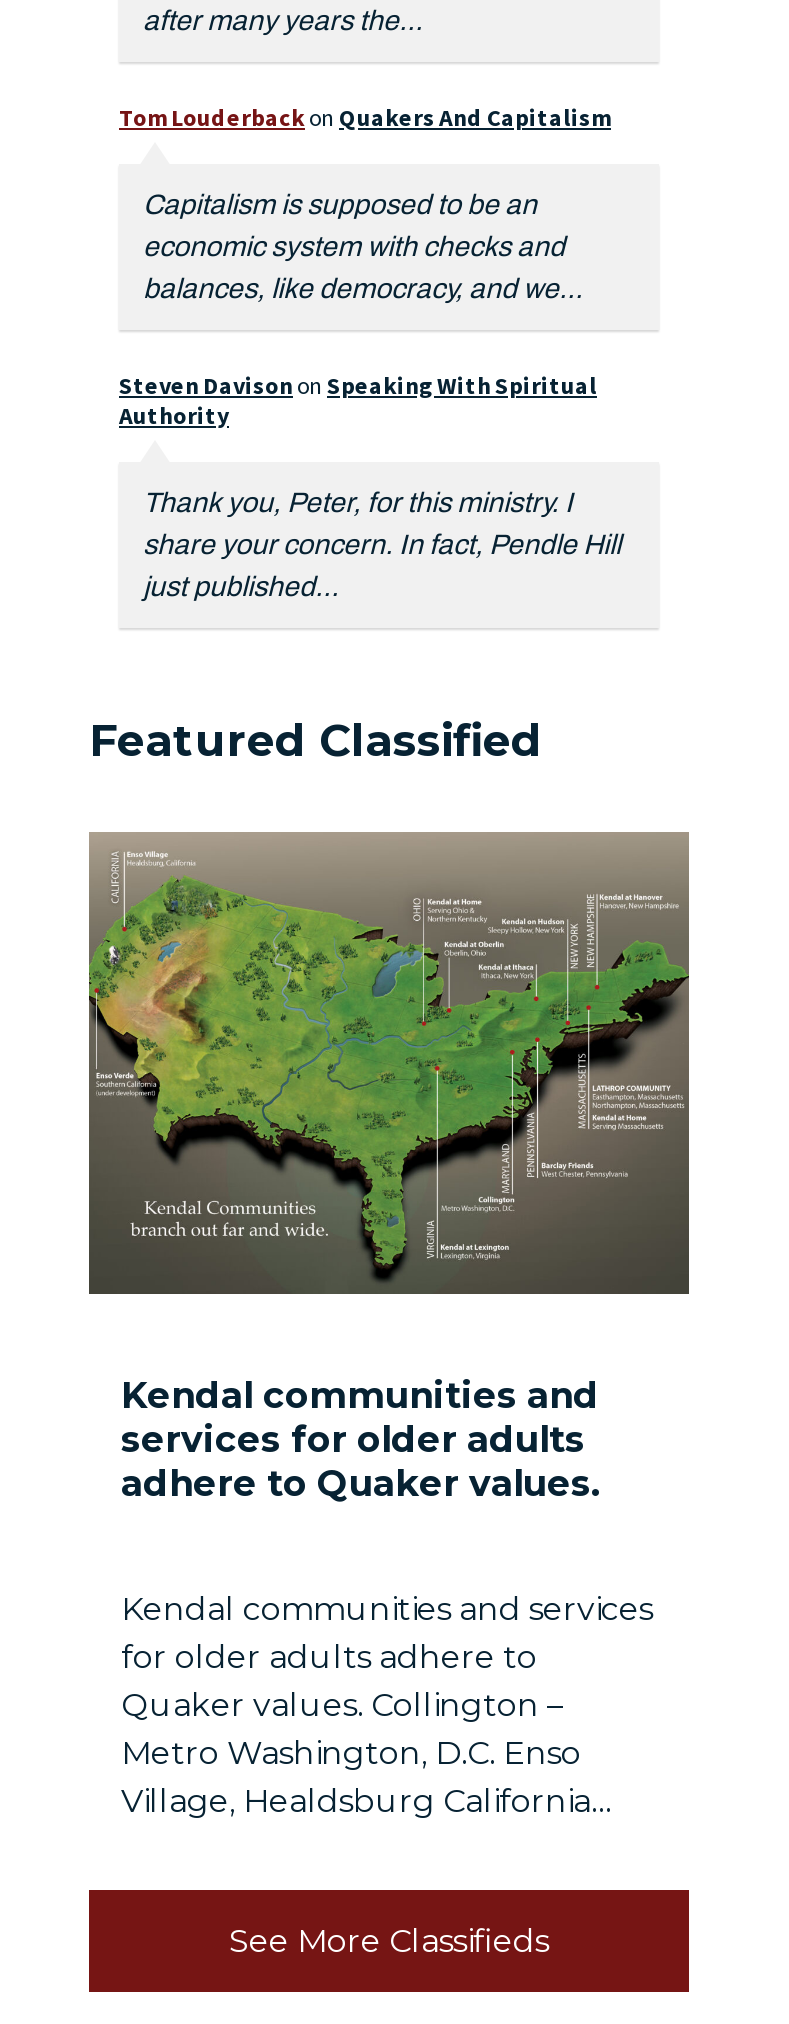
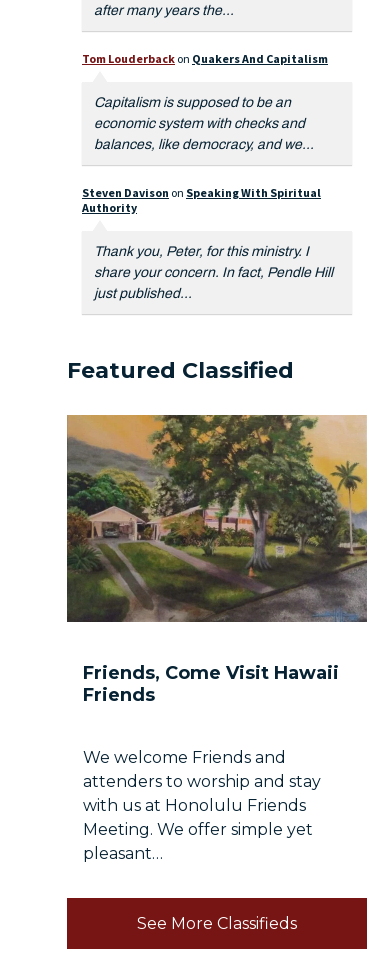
[89,830,689,1506] [image] | Kendal communities and | services for older adults | adhere to Quaker values. -> [67,414,368,706] [image] | Friends, Come Visit Hawaii | Friends
[121,1590,653,1820] Kendal communities and services | for older adults adhere to | Quaker values. Collington – | Metro Washington, D.C. Enso | Village, Healdsburg California… -> [83,748,321,863] We welcome Friends and | attenders to worship and stay | with us at Honolulu Friends | Meeting. We offer simple yet | pleasant…

